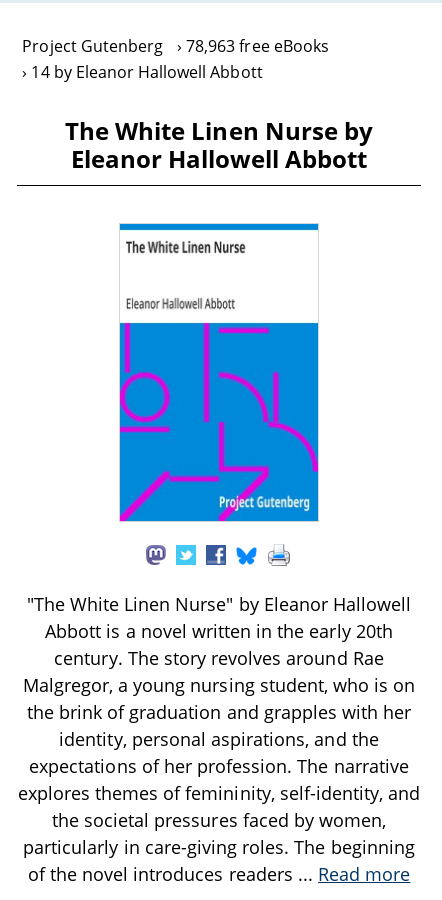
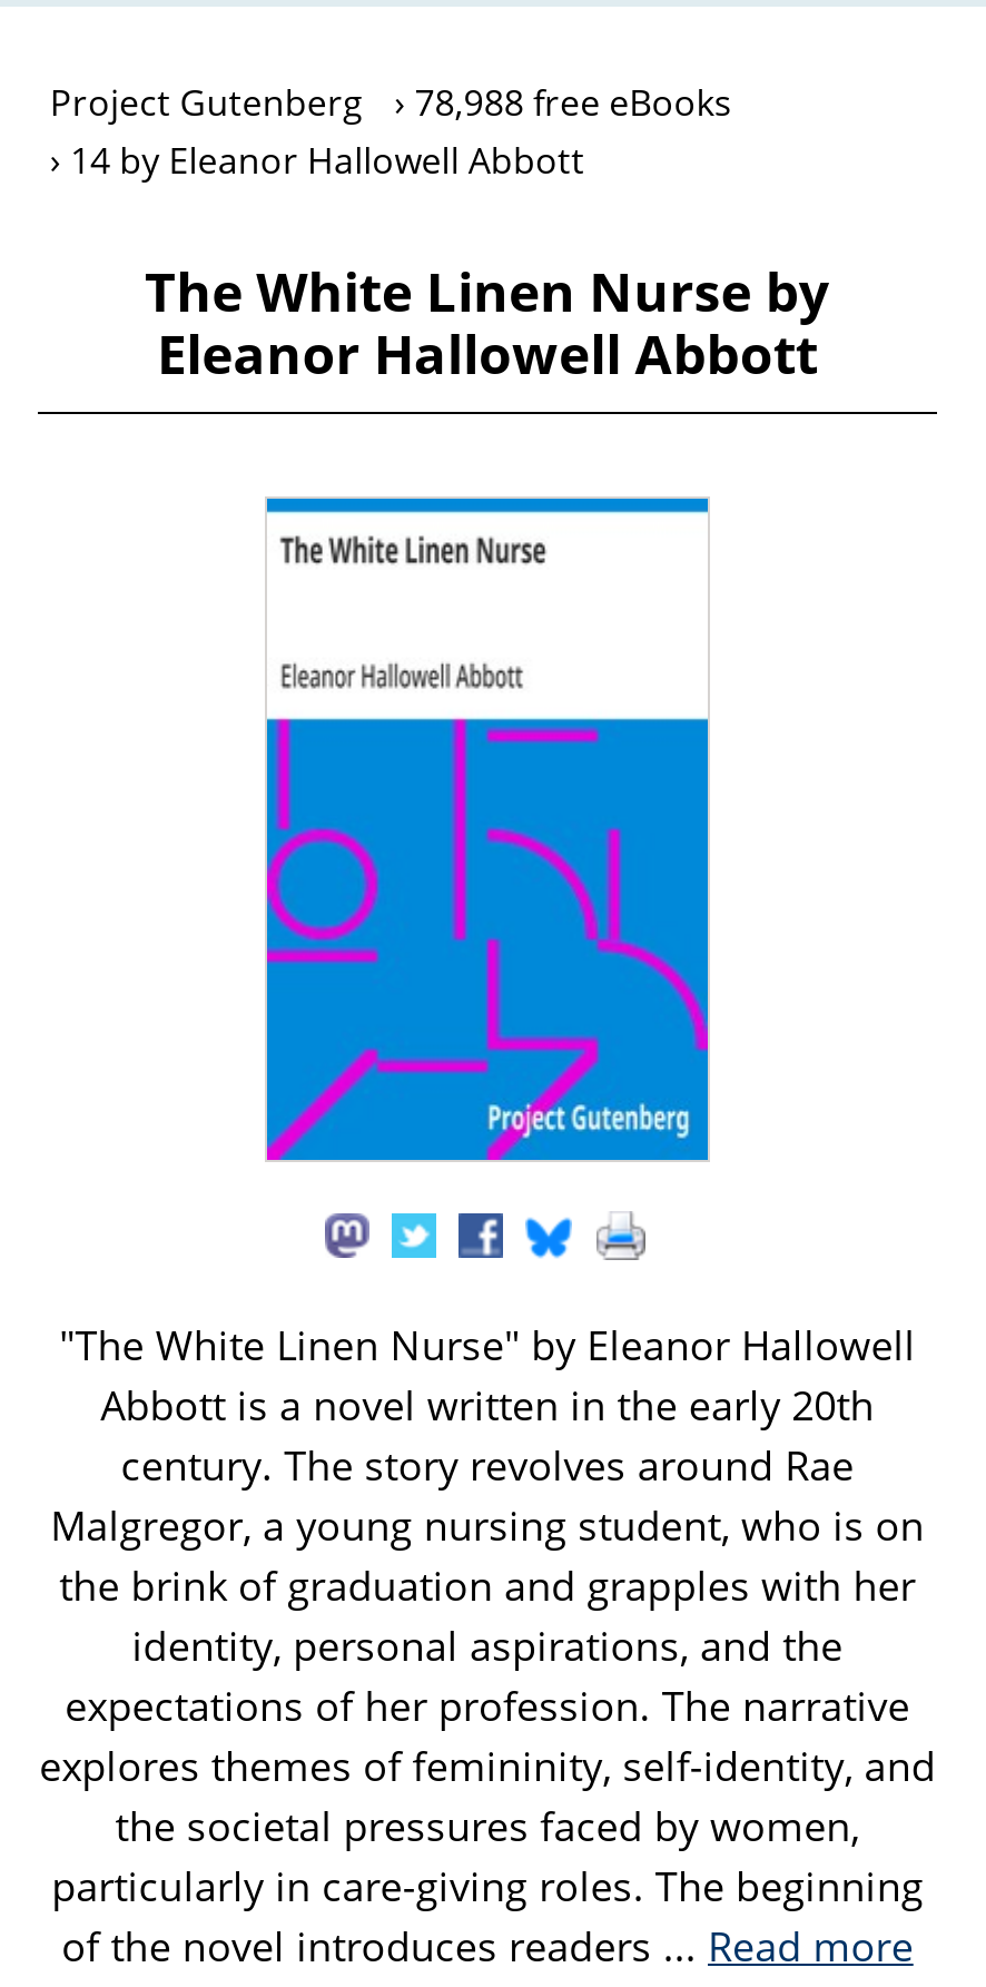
[22,35,329,57] Project Gutenberg 78,963 free eBooks -> [50,78,732,127] Project Gutenberg 78,988 free eBooks

